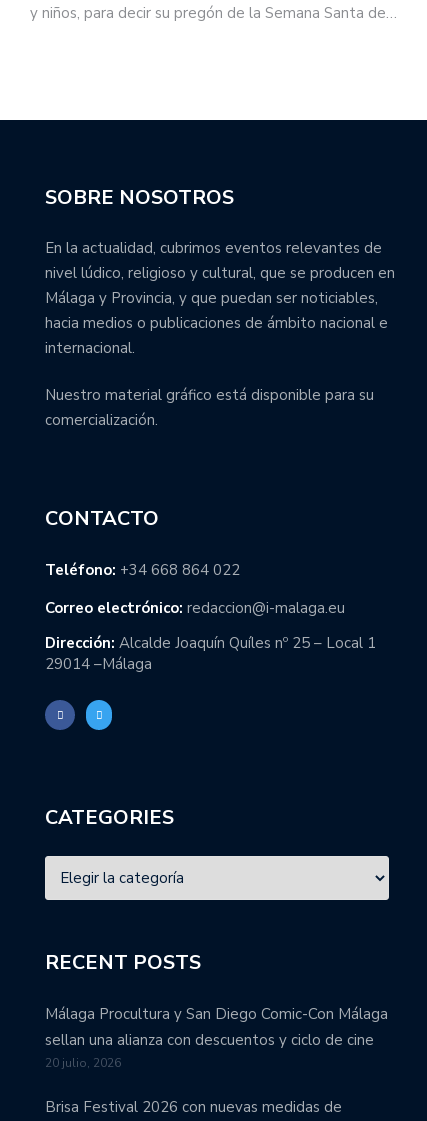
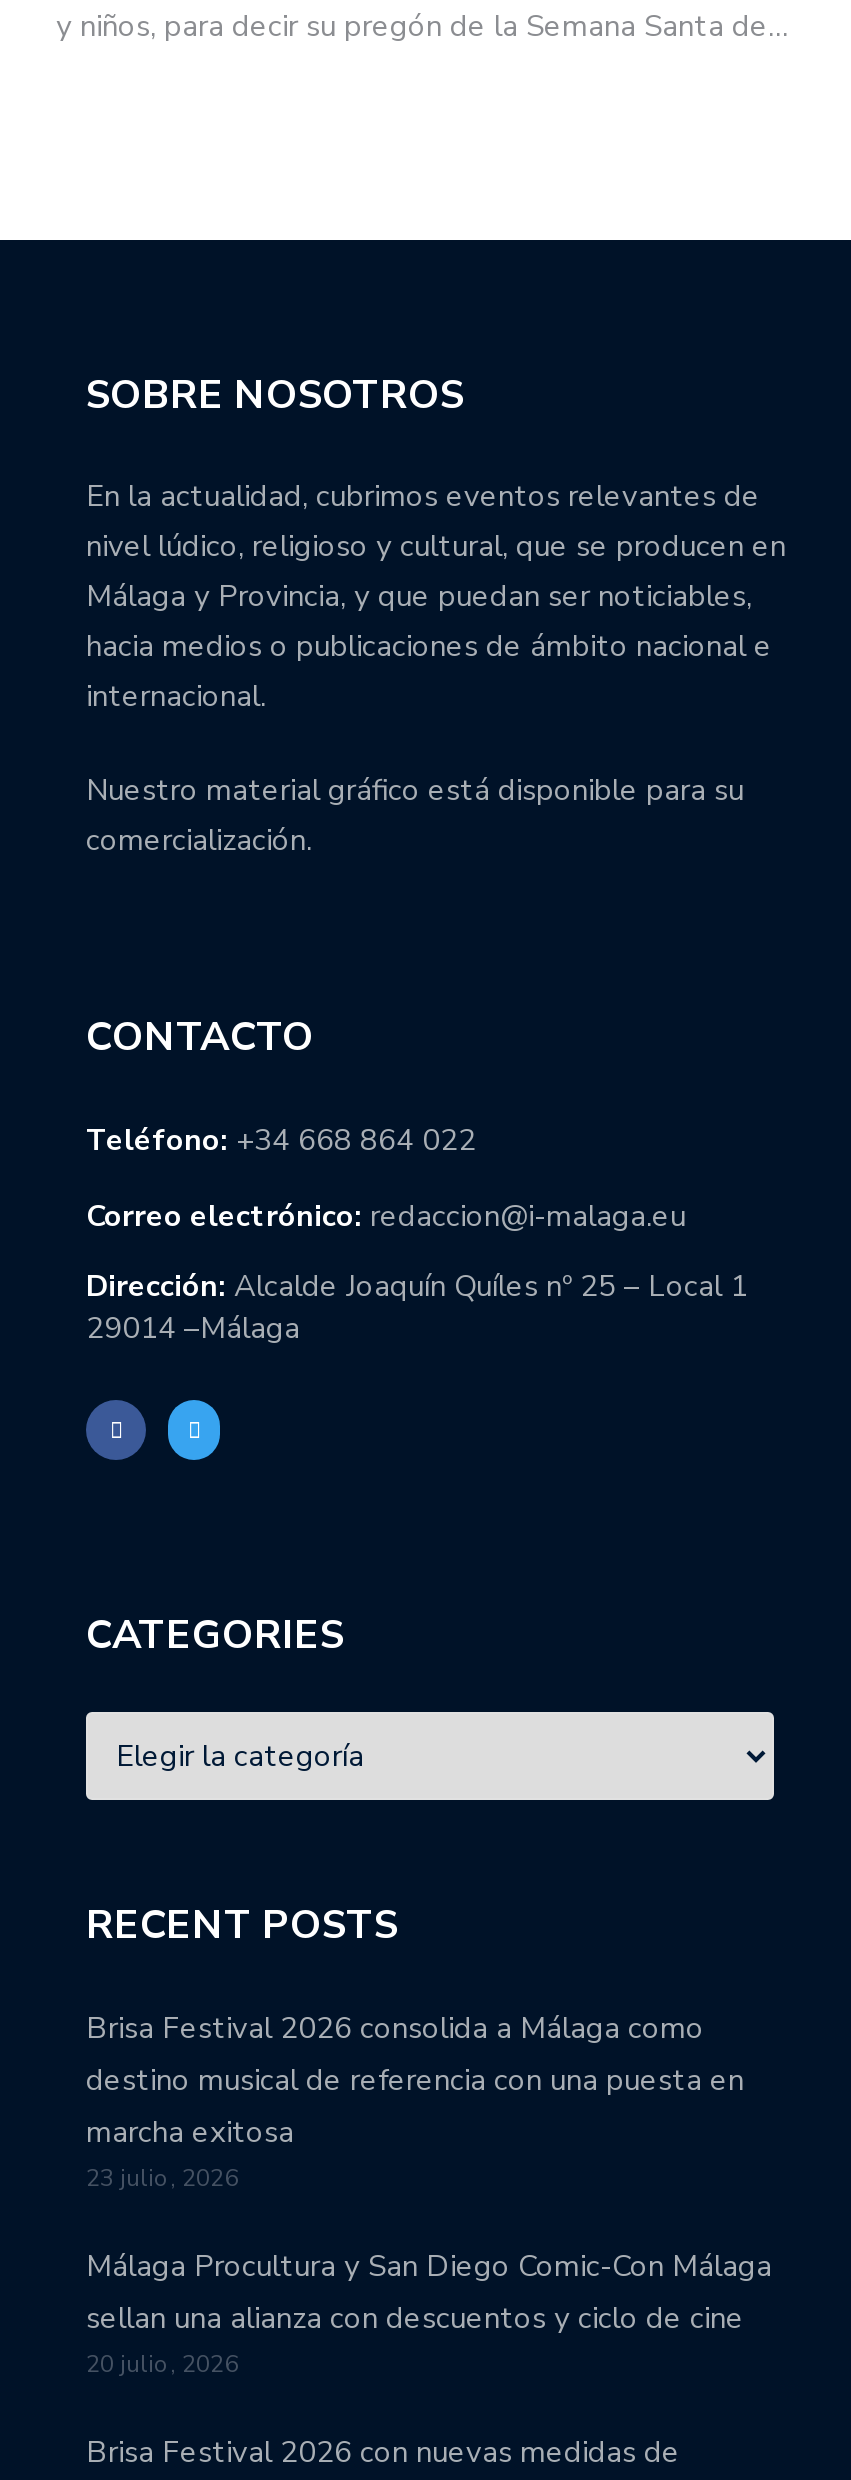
none -> [86,2007,744,2193] Brisa Festival 2026 consolida a Málaga como | destino musical de referencia con una puesta en | marcha exitosa | 23 julio, 2026

